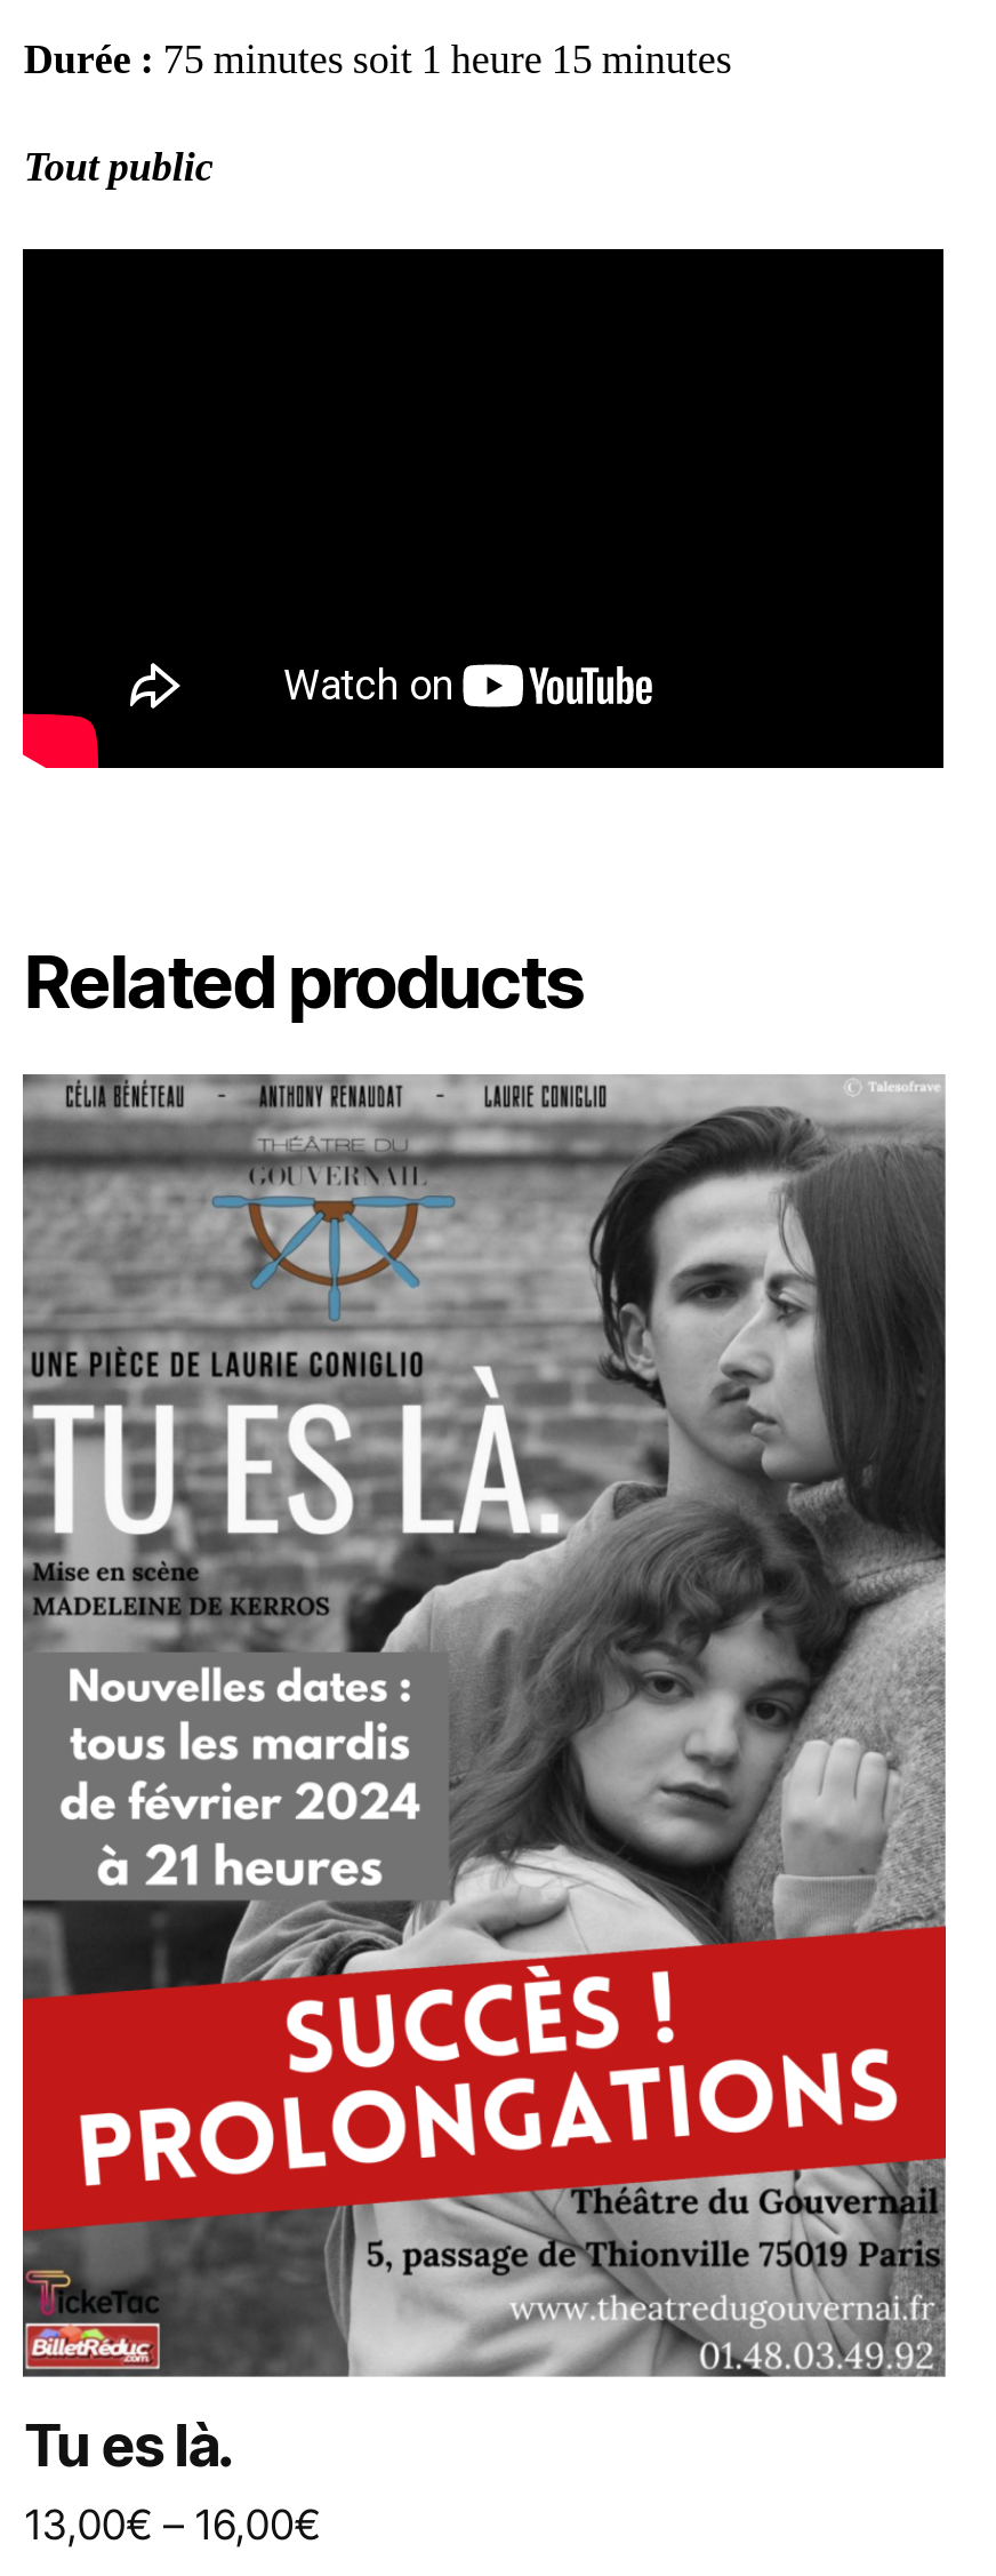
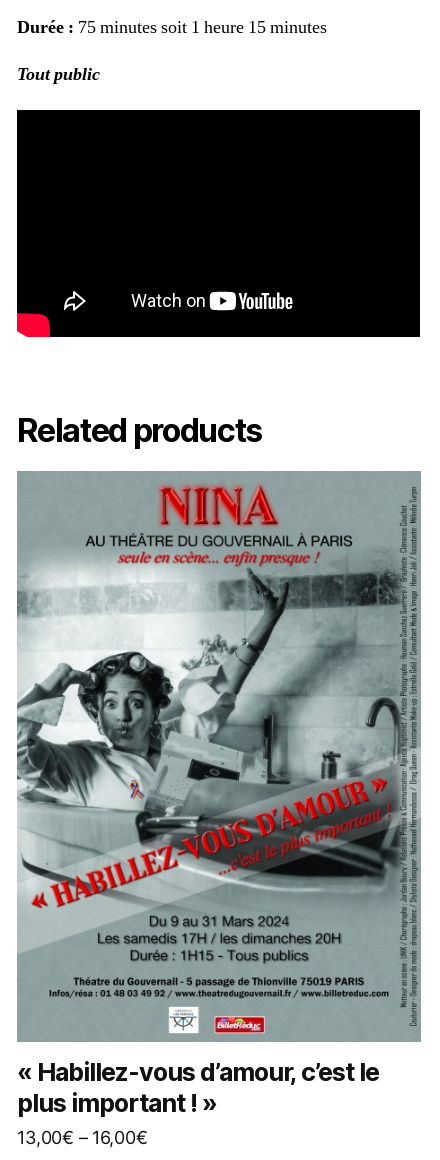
[21,1077,948,2480] [image] | Tu es là. -> [16,472,422,1118] [image] | « Habillez-vous d’amour, c’est le | plus important ! »

